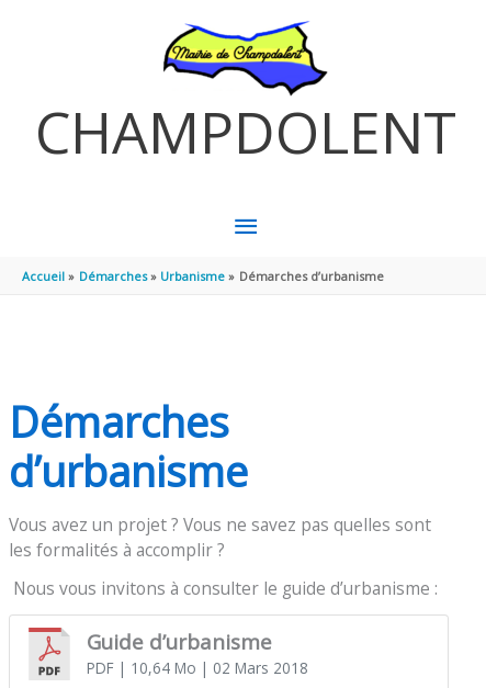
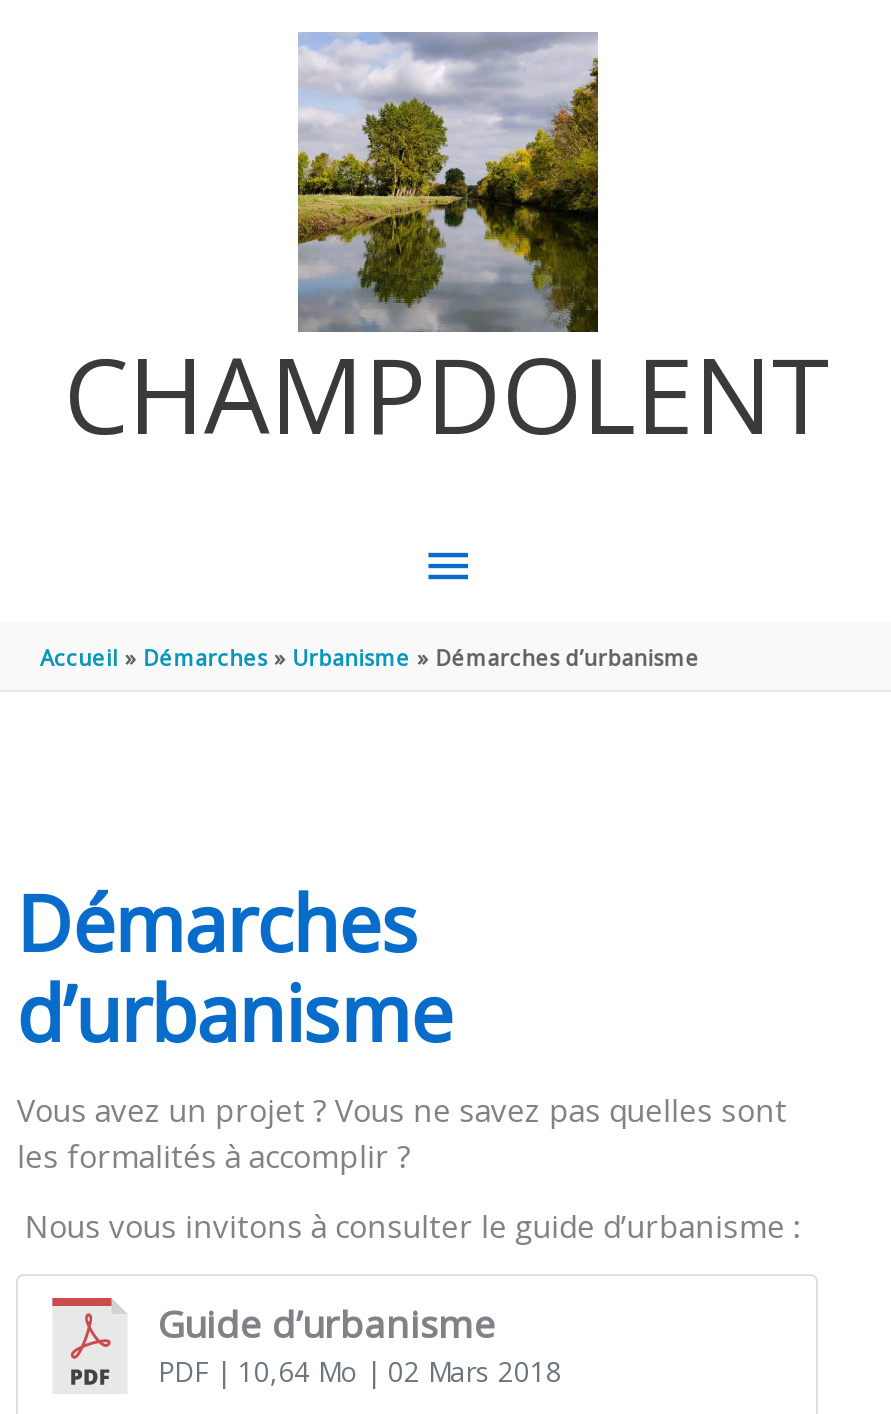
[163,18,328,89] [image] -> [296,30,600,316] [image]

